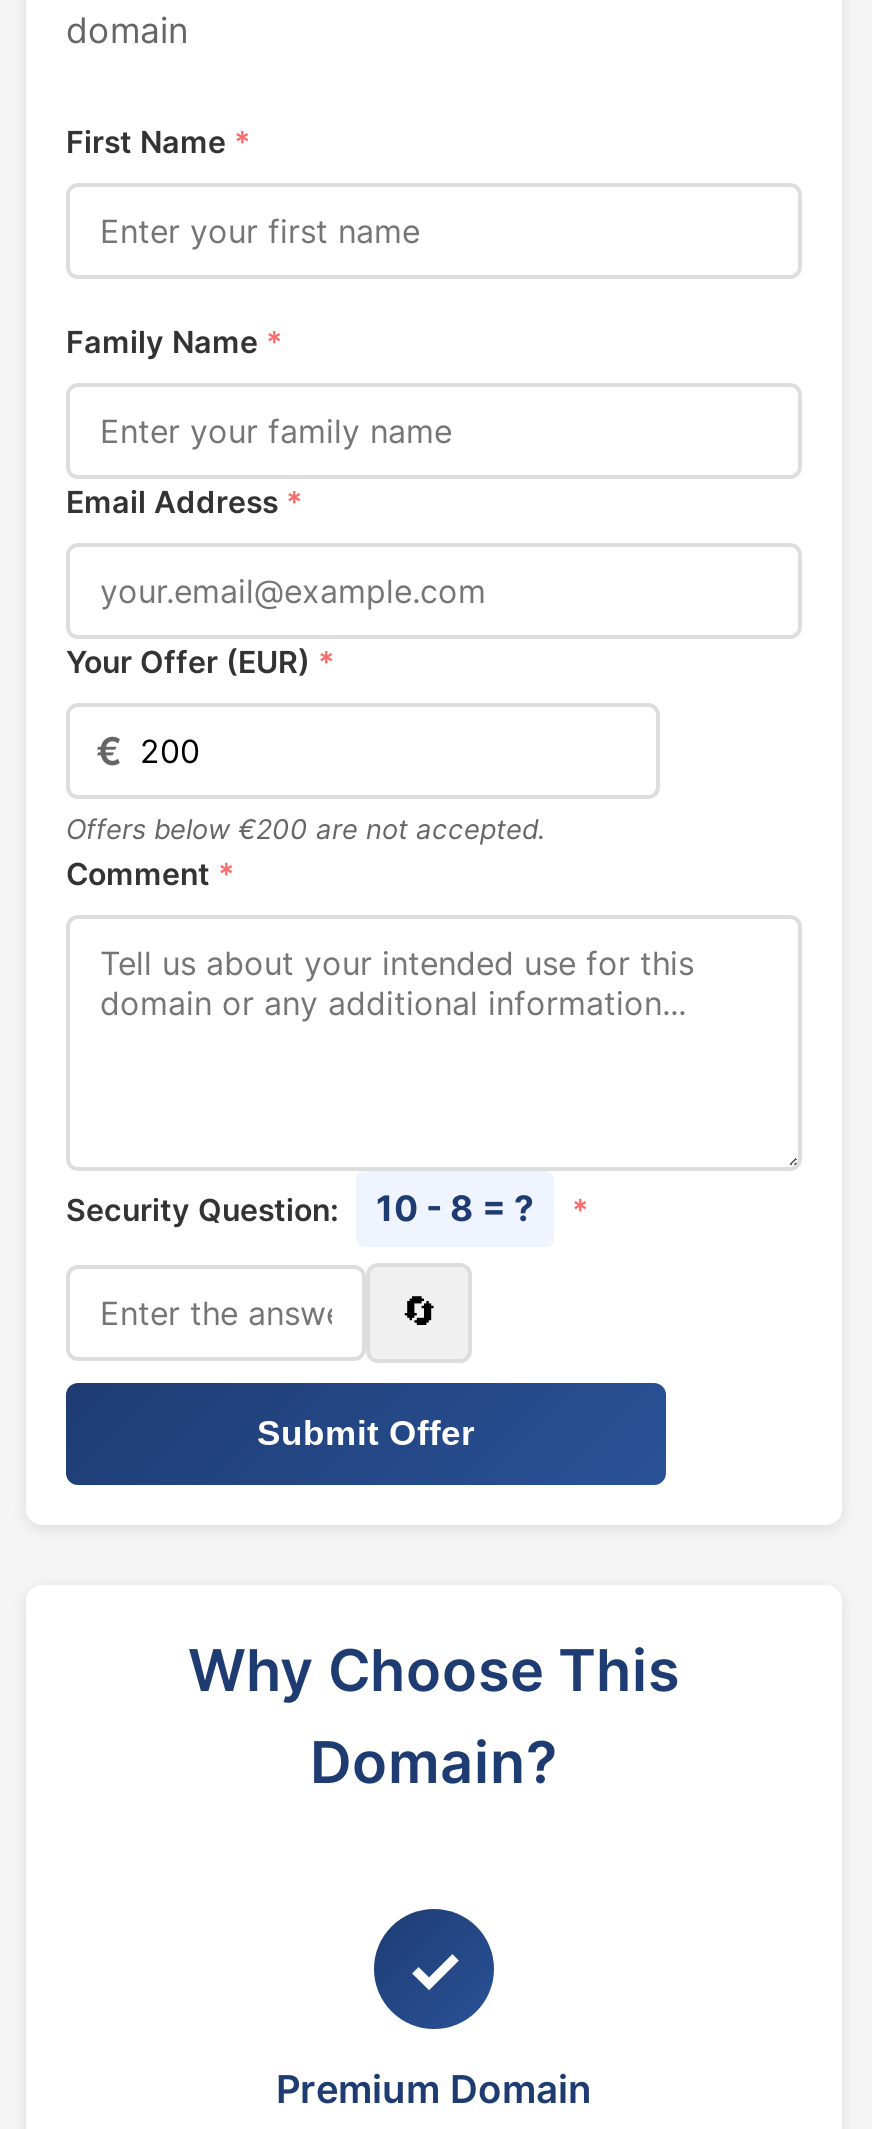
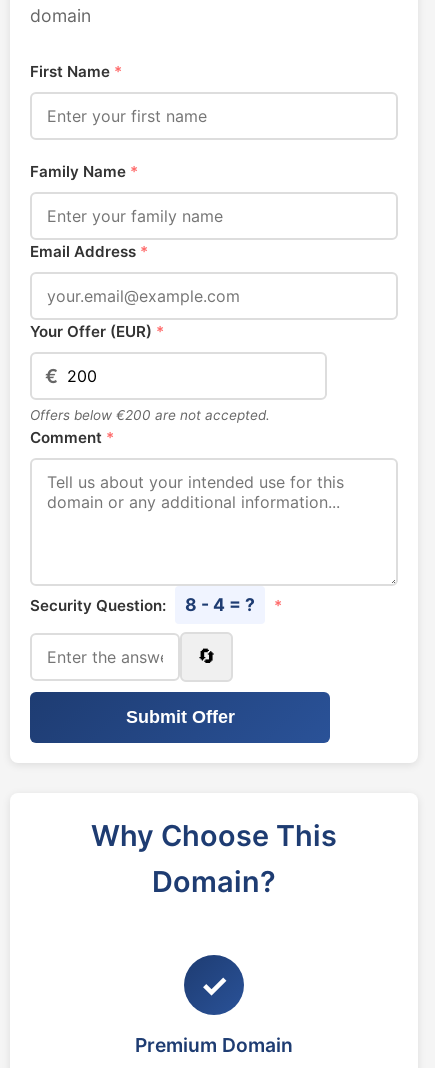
[376,1187,534,1229] 10 - 8 = ? -> [185,594,255,615] 8 - 4 = ?

